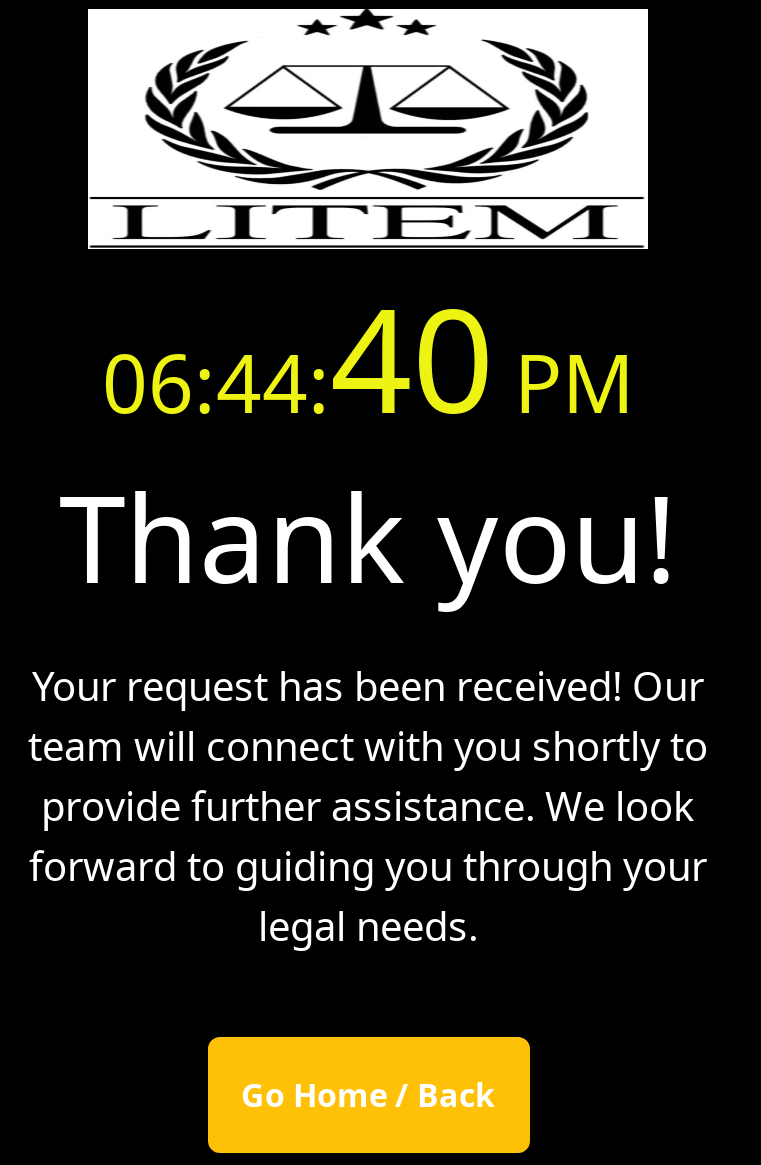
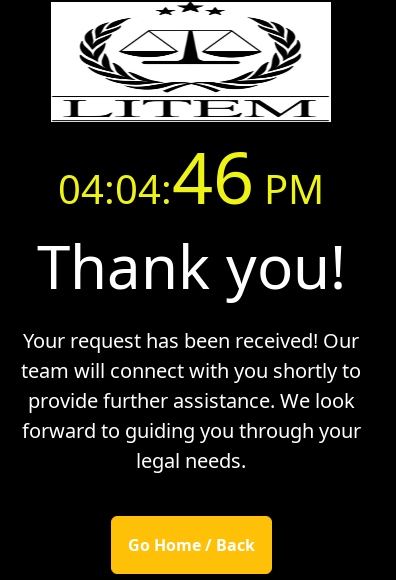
[102,259,634,455] 06:44:40 PM -> [58,127,324,225] 04:04:46 PM

